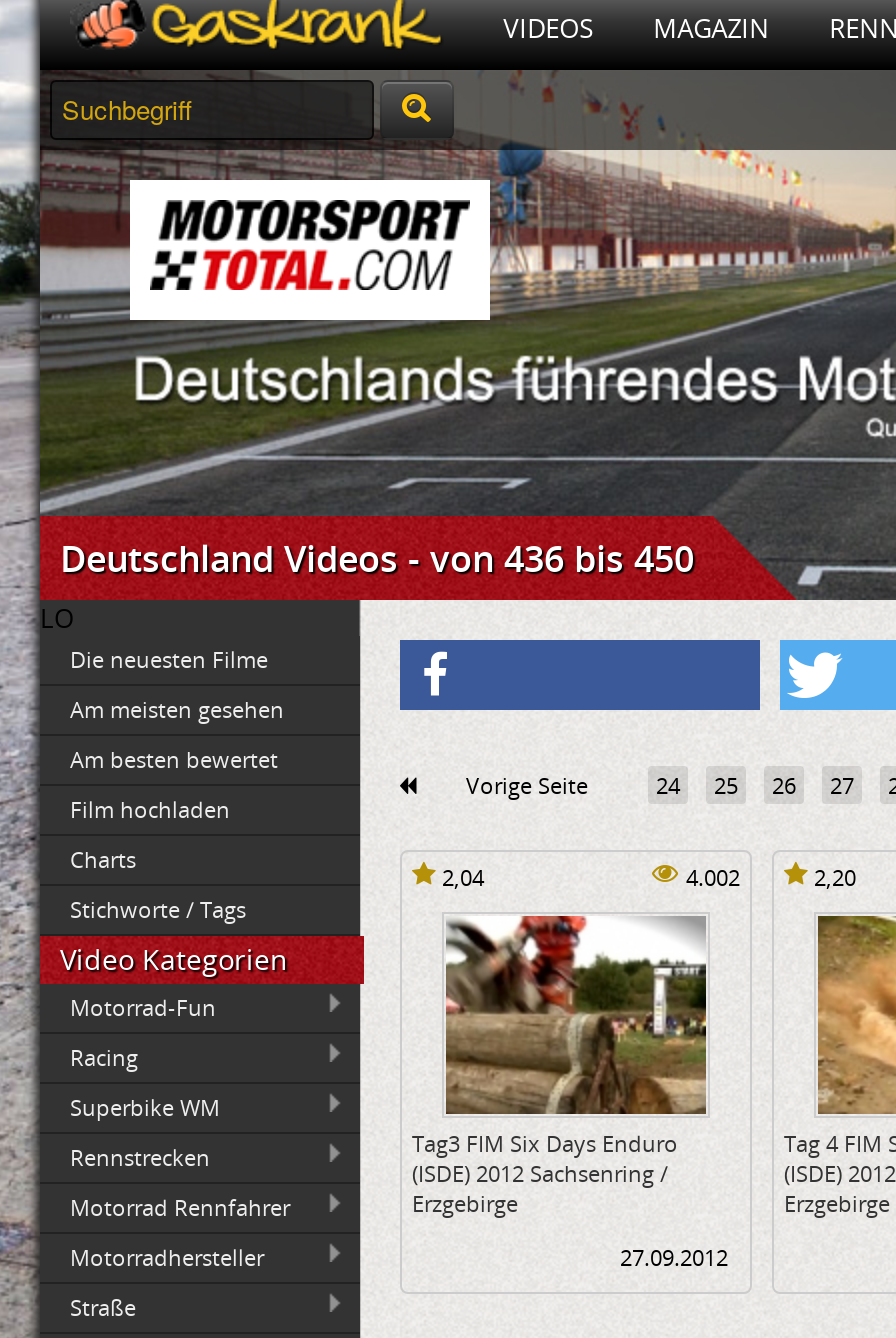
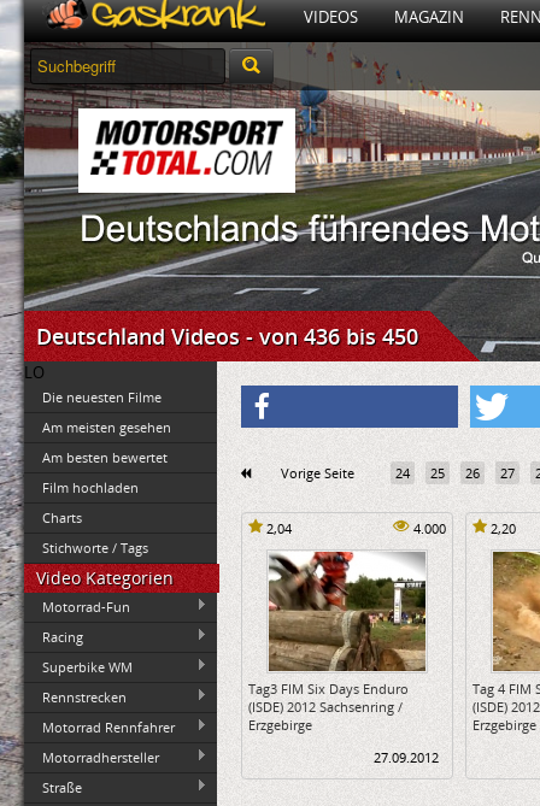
[680,862,740,892] 4.002 -> [410,519,446,537] 4.000

